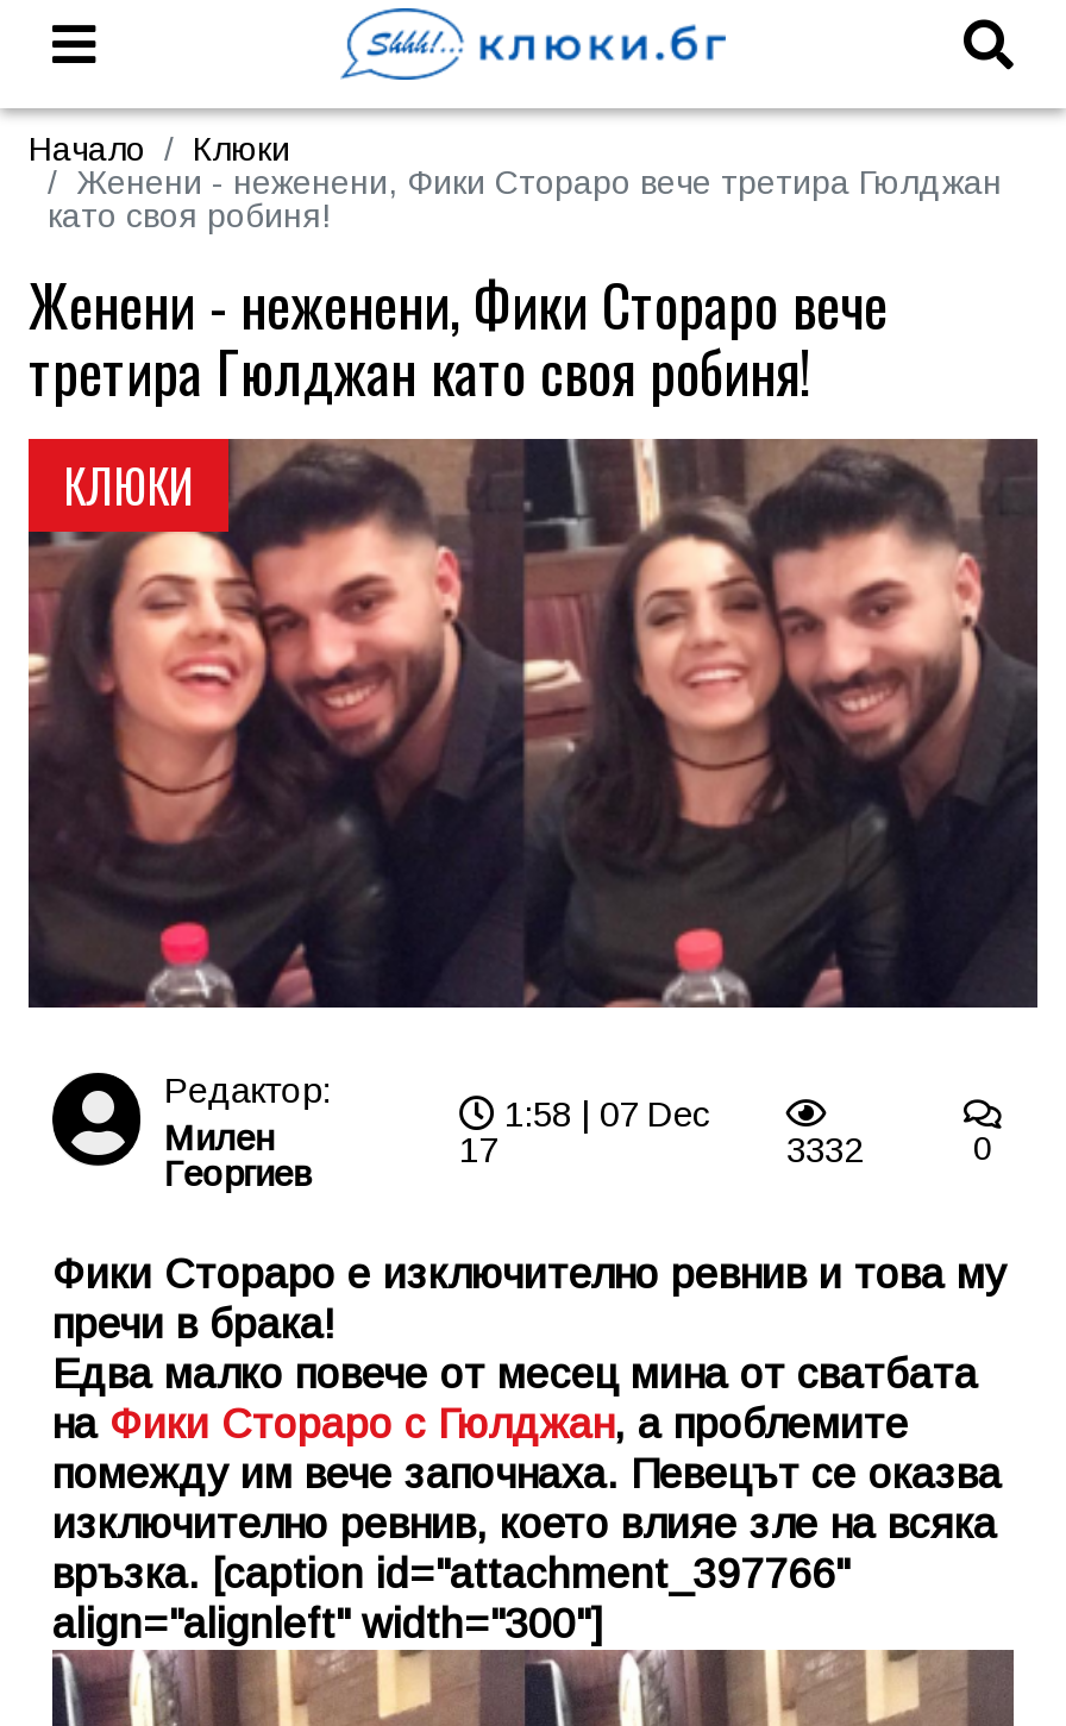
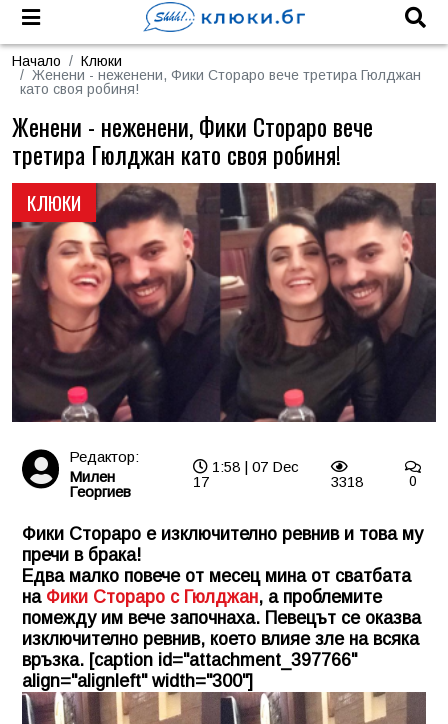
[786,1128,863,1168] 3332 -> [330,472,362,489] 3318

